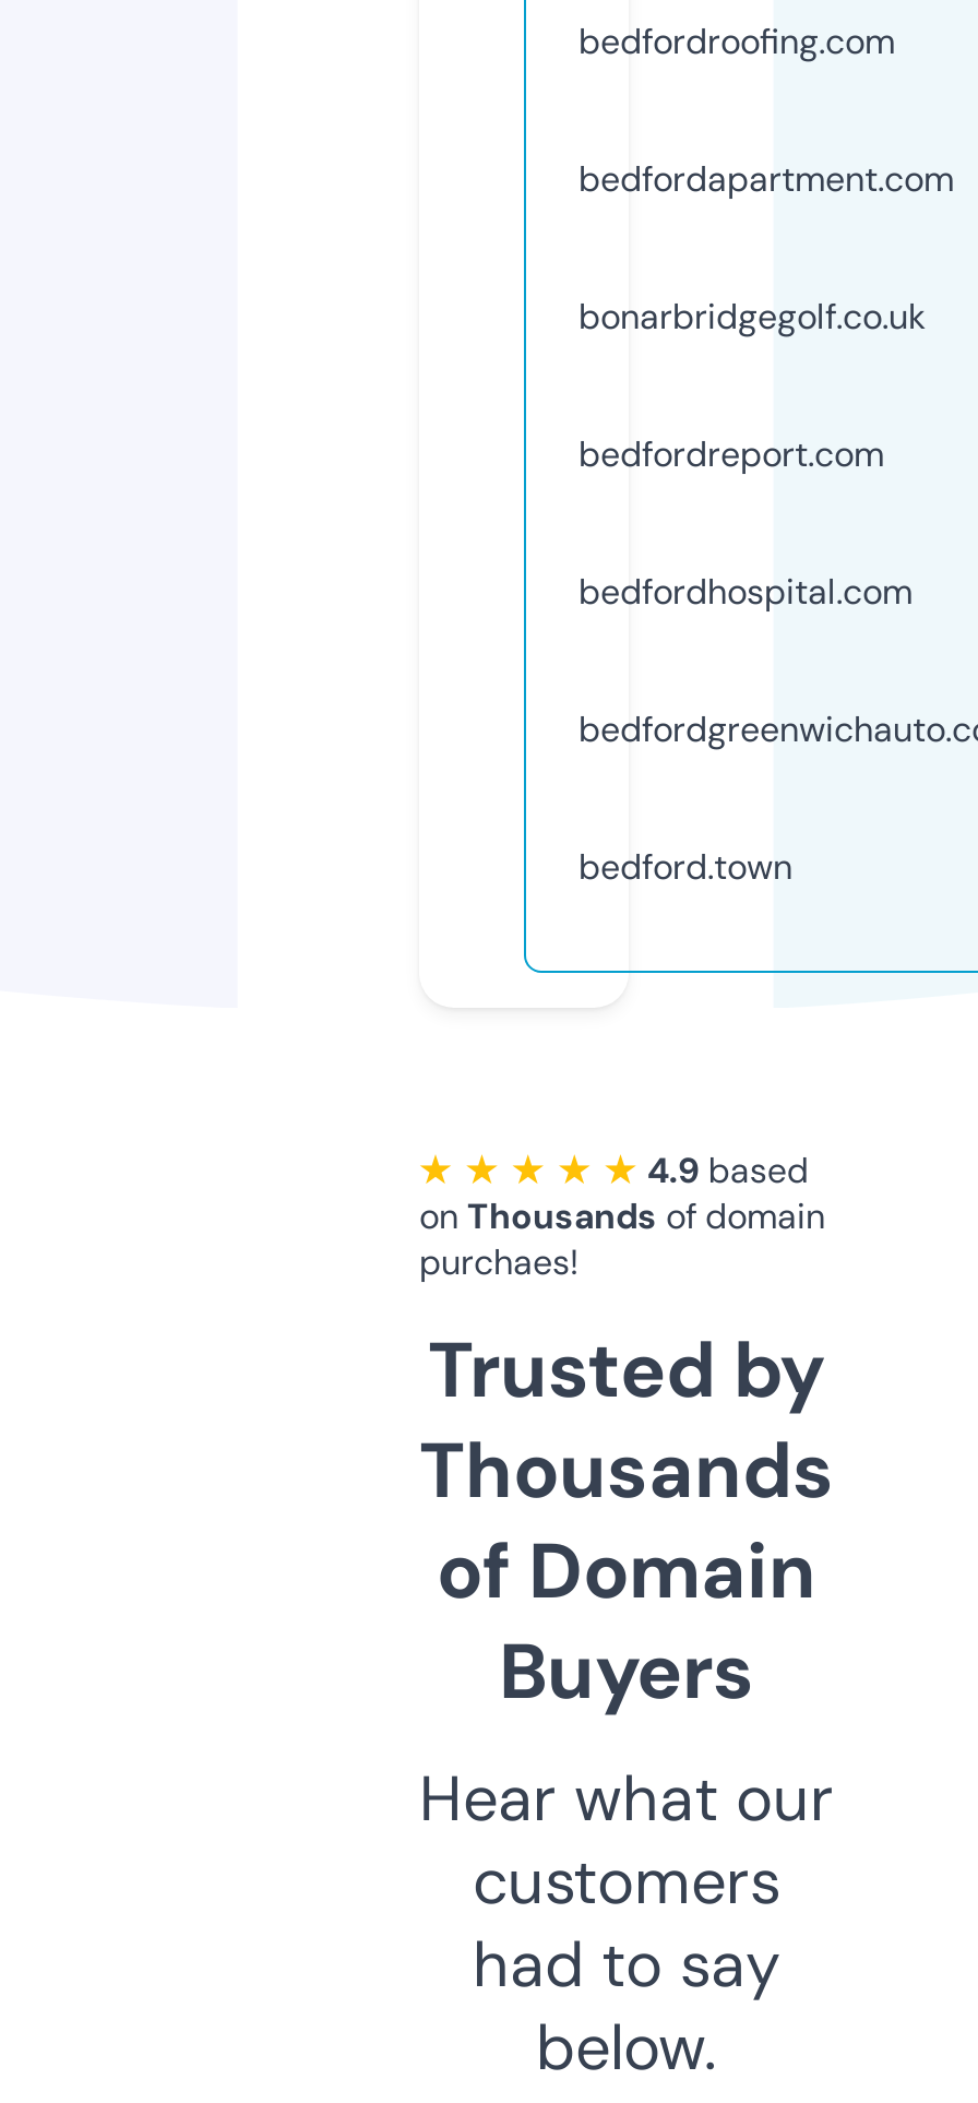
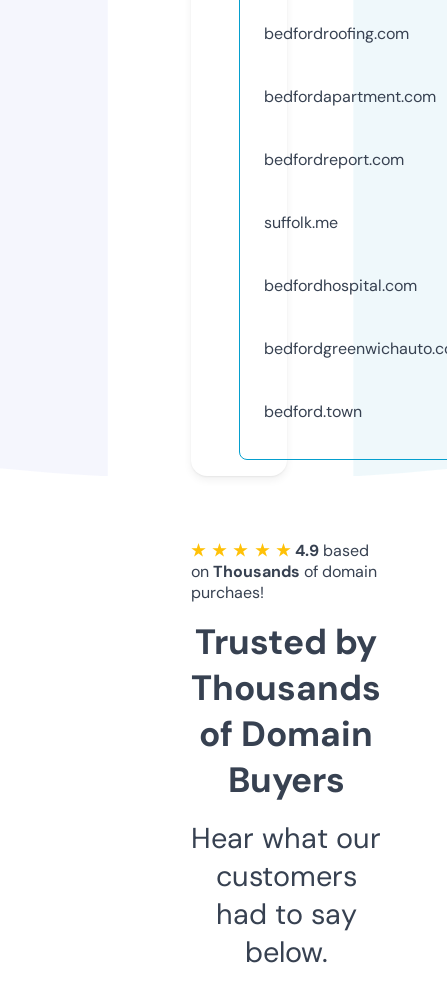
[579,293,926,339] bonarbridgegolf.co.uk -> none
moved [579,431,884,477] -> [264,149,404,170]: bedfordreport.com
none -> [264,212,338,233] suffolk.me

